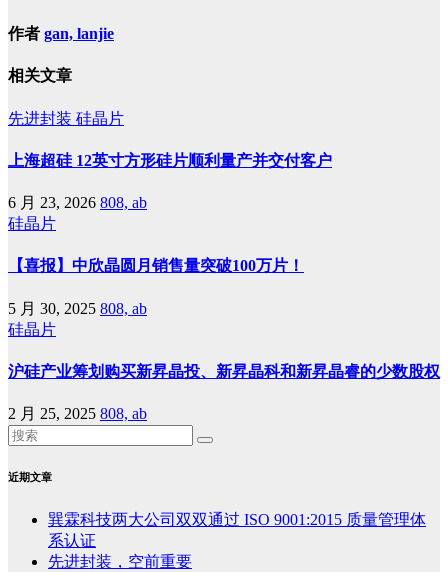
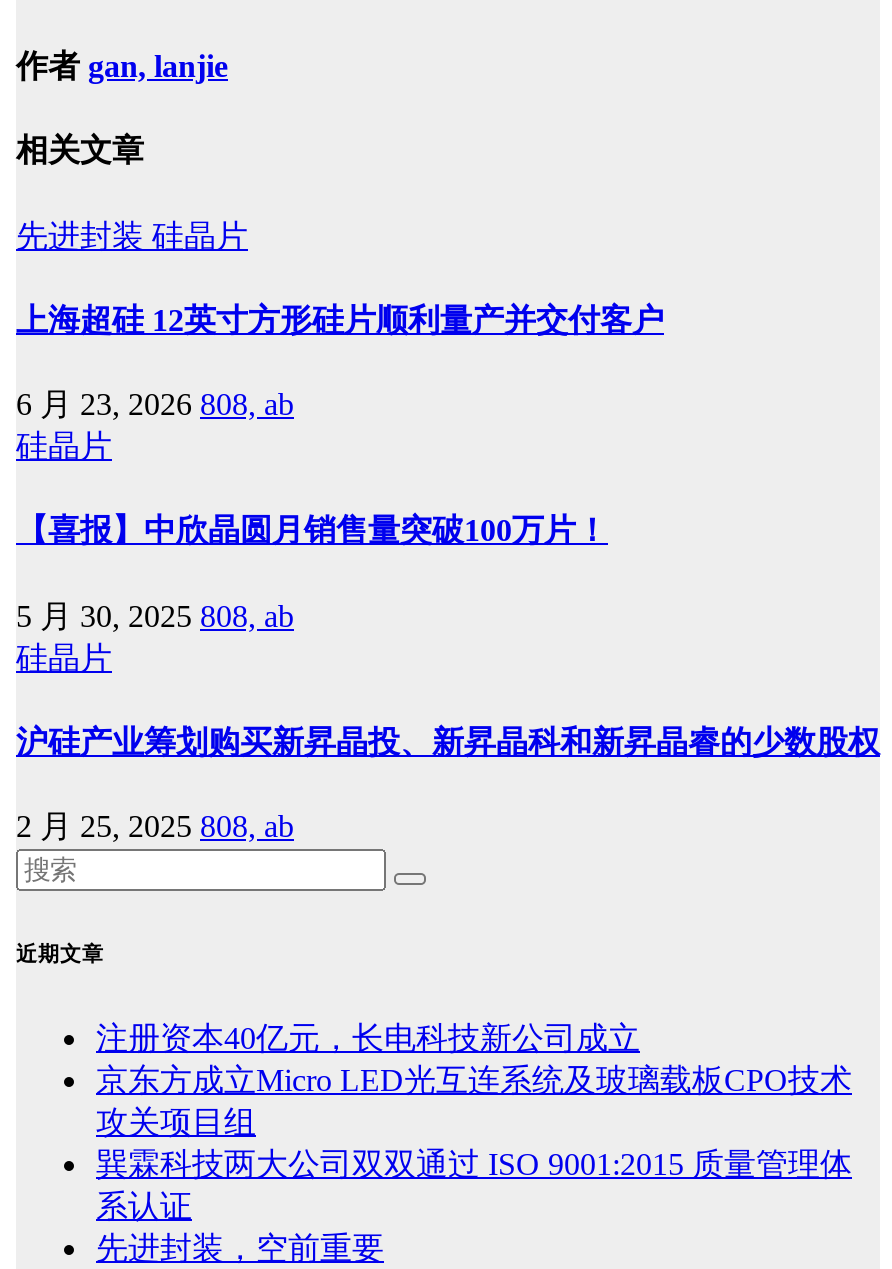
none -> [96,1021,852,1139] 注册资本40亿元，长电科技新公司成立 | 京东方成立Micro LED光互连系统及玻璃载板CPO技术 | 攻关项目组

